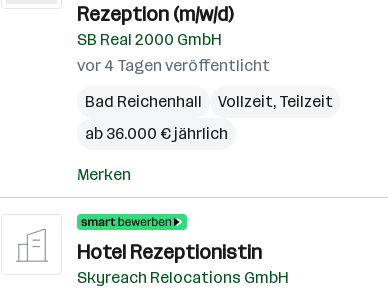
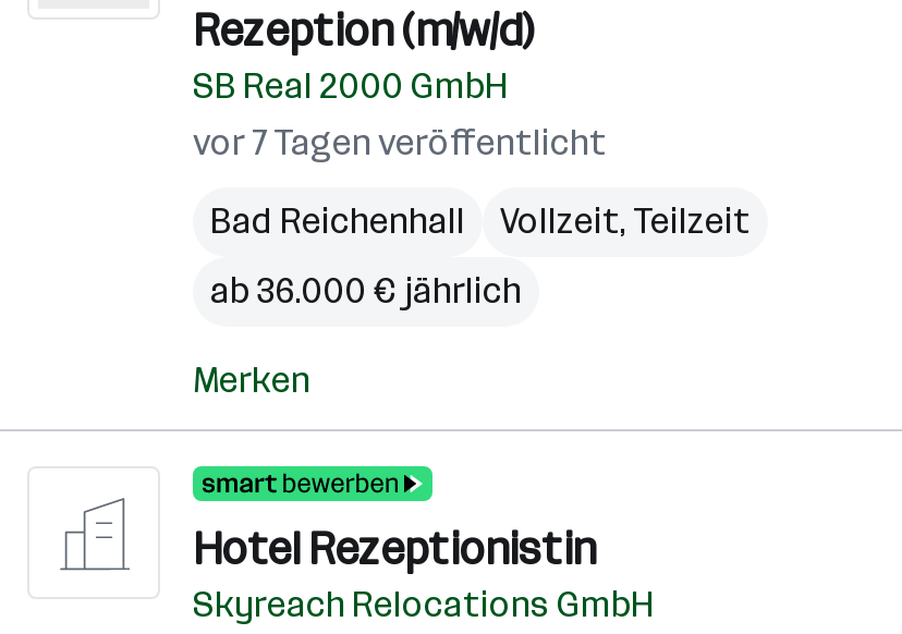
[77,56,270,75] vor 4 Tagen veröffentlicht -> [193,122,607,163] vor 7 Tagen veröffentlicht

